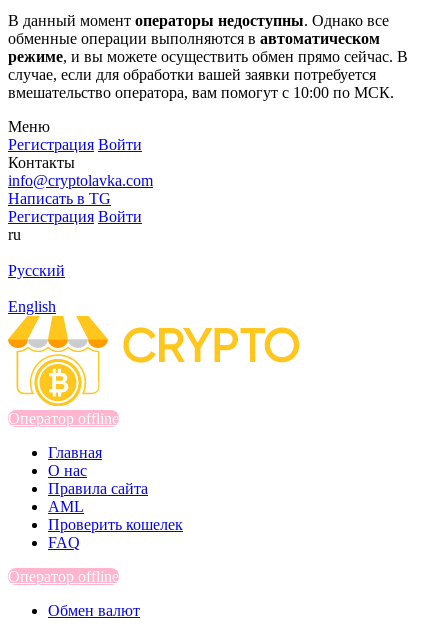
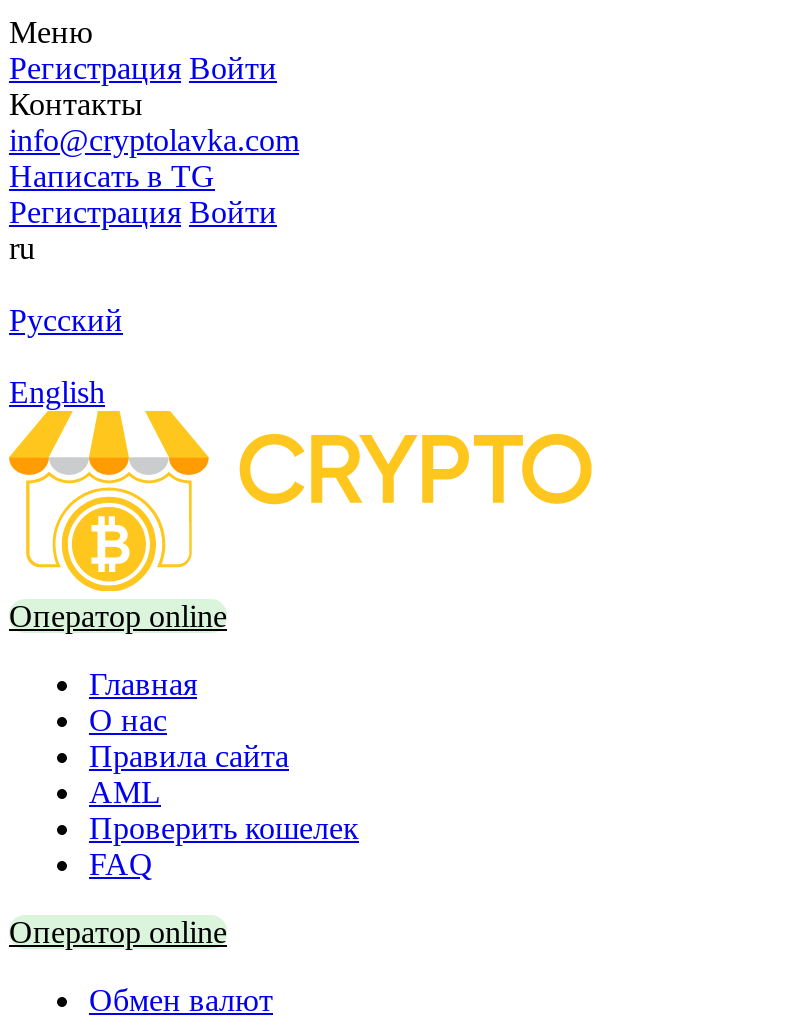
[8,12,408,101] В данный момент операторы недоступны. Однако все | обменные операции выполняются в автоматическом | режиме, и вы можете осуществить обмен прямо сейчас. В | случае, если для обработки вашей заявки потребуется | вмешательство оператора, вам помогут с 10:00 по МСК. -> none
[8,410,119,427] Оператор offline -> [9,598,227,632] Оператор online
[8,568,119,585] Оператор offline -> [9,914,227,948] Оператор online

